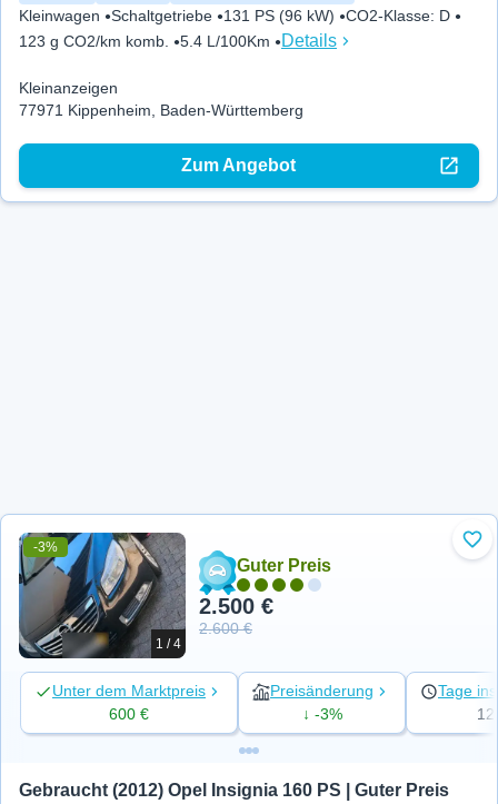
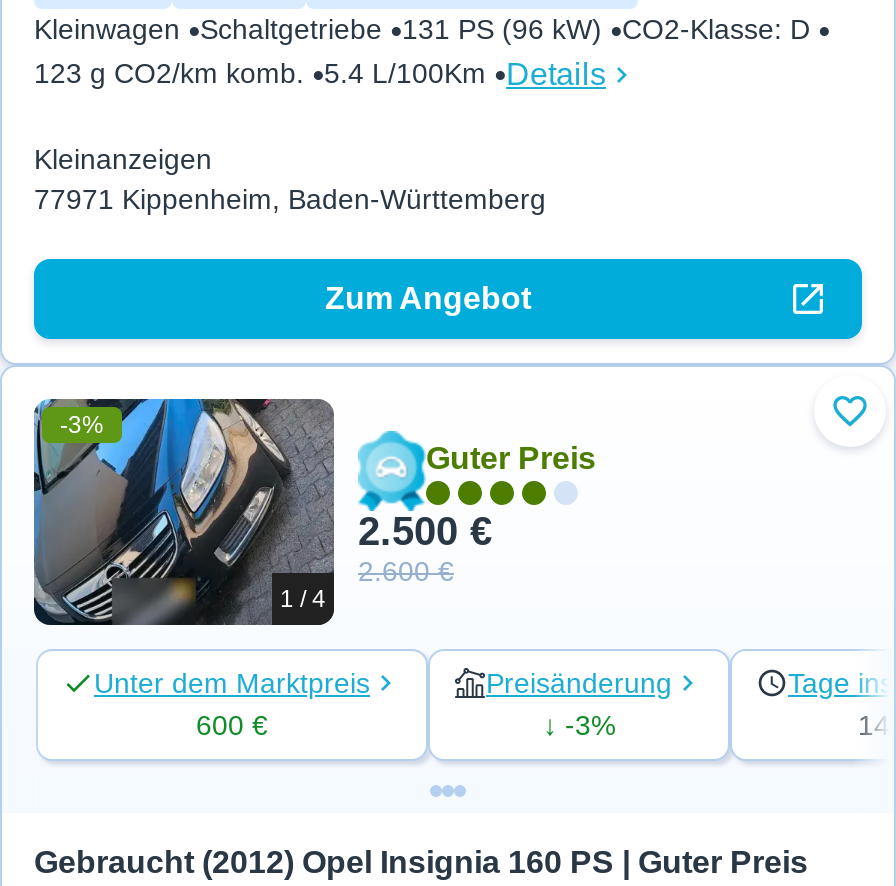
[477,705,495,723] 12 -> [858,708,890,740] 14

